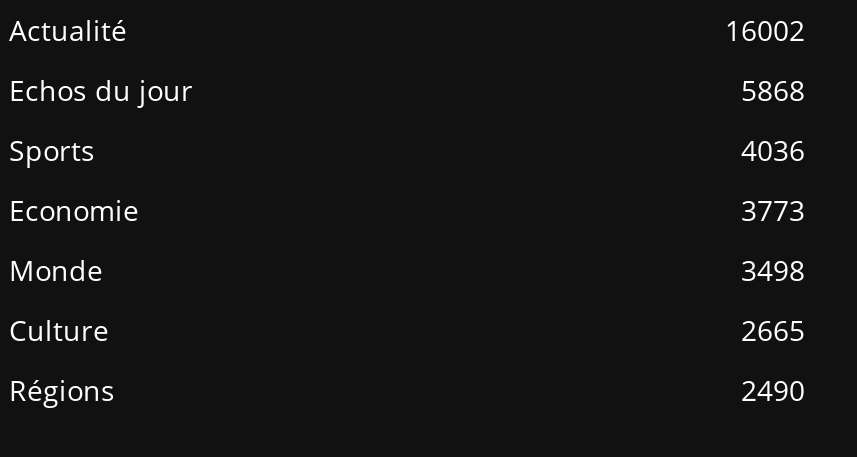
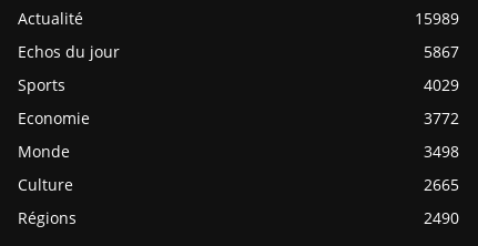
[725,10,805,48] 16002 -> [415,8,459,29] 15989
[741,70,805,108] 5868 -> [424,41,459,62] 5867
[741,130,805,168] 4036 -> [424,74,459,95] 4029
[741,190,805,228] 3773 -> [424,108,459,129] 3772

